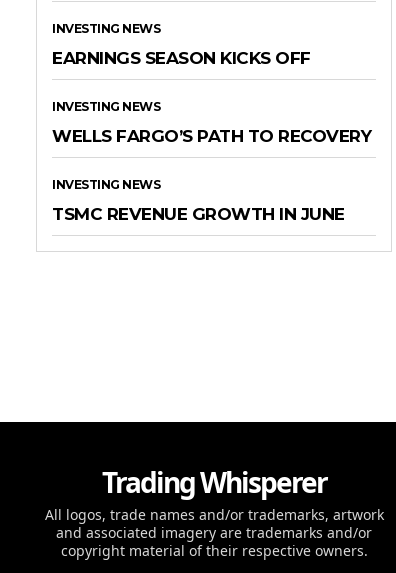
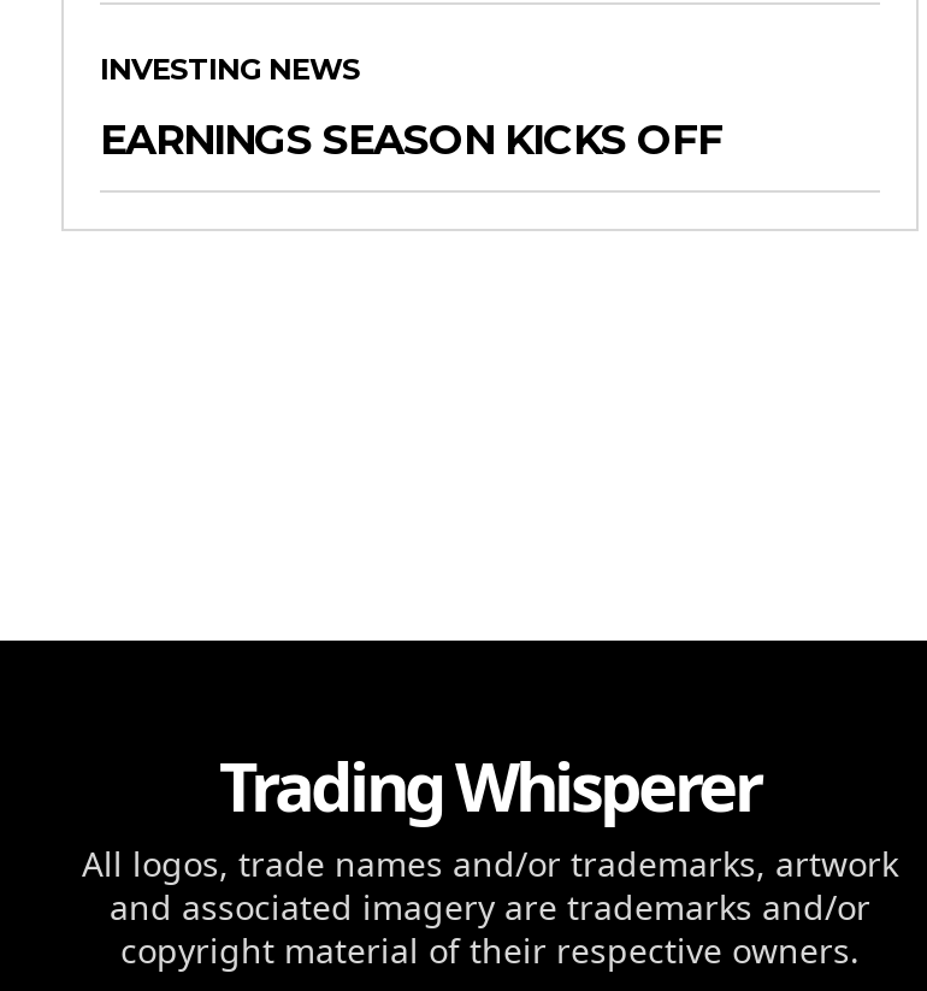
[52,99,371,224] INVESTING NEWS | WELLS FARGO’S PATH TO RECOVERY | INVESTING NEWS | TSMC REVENUE GROWTH IN JUNE -> none

